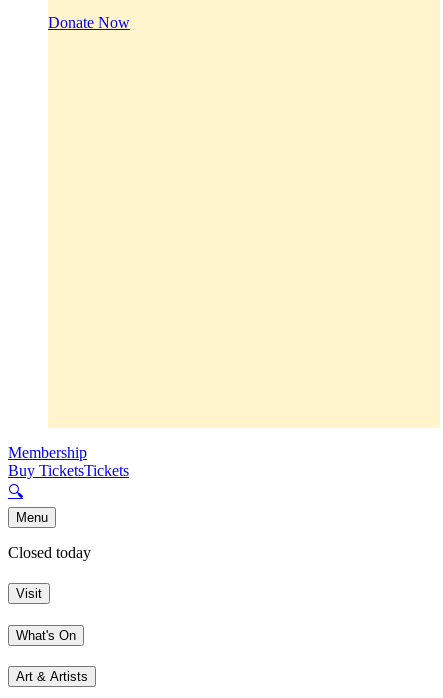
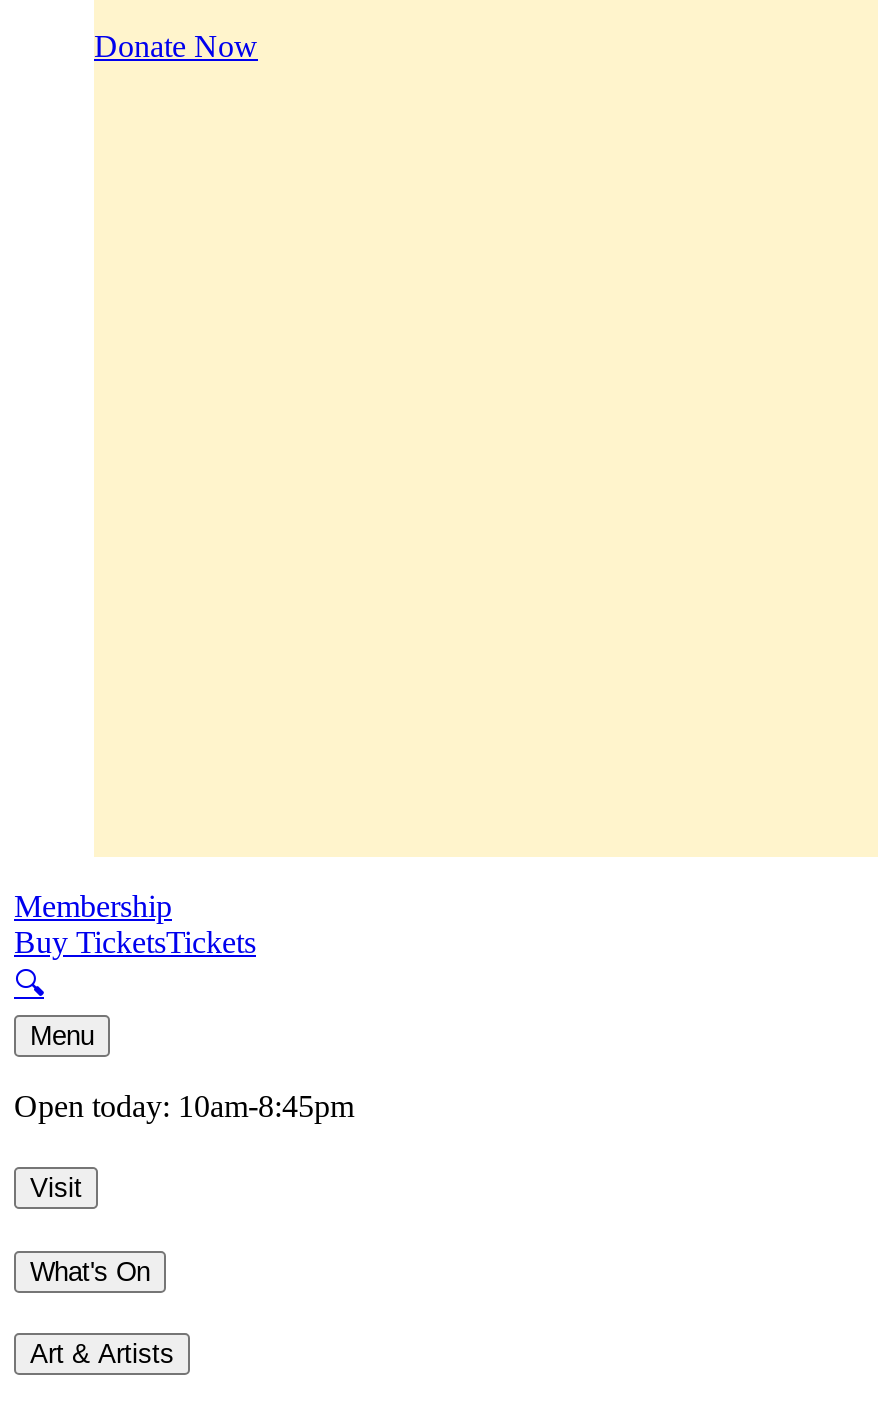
[8,544,91,561] Closed today -> [14,1090,354,1124] Open today: 10am-8:45pm

